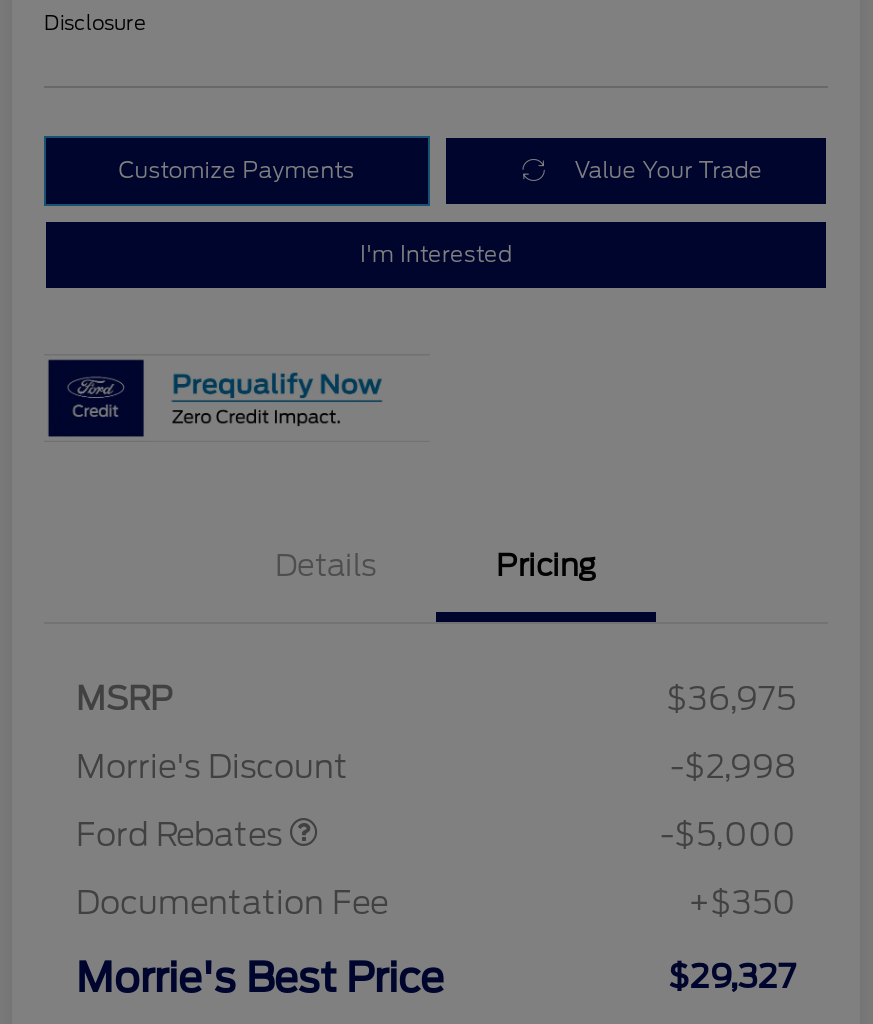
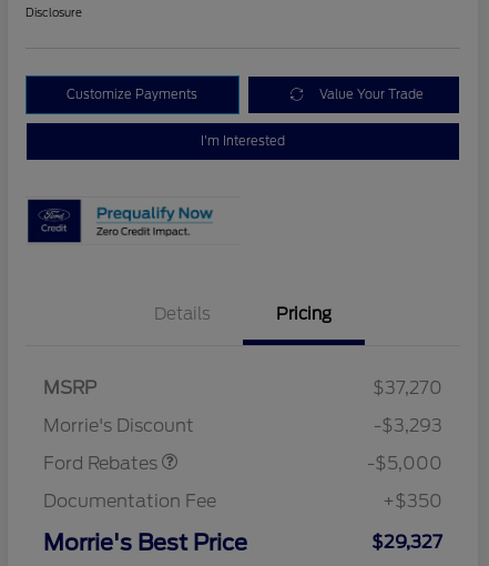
[666,680,796,718] $36,975 -> [373,377,442,398] $37,270
[670,748,796,786] -$2,998 -> [374,415,442,436] -$3,293

